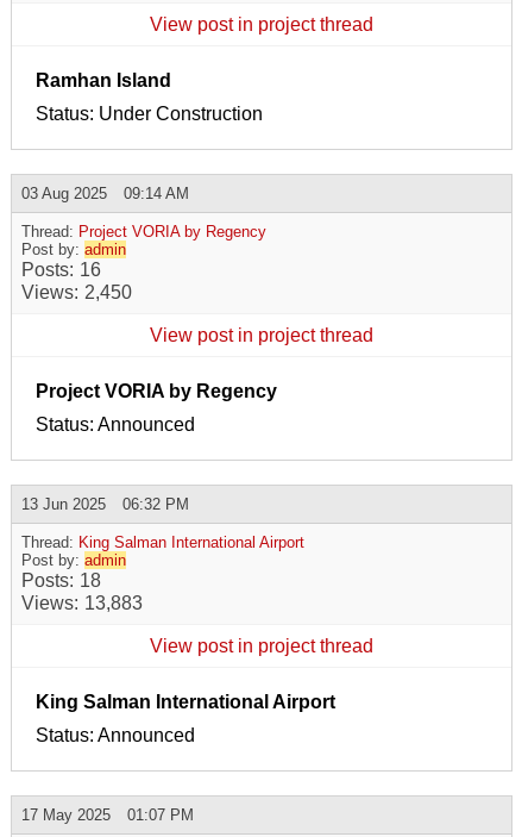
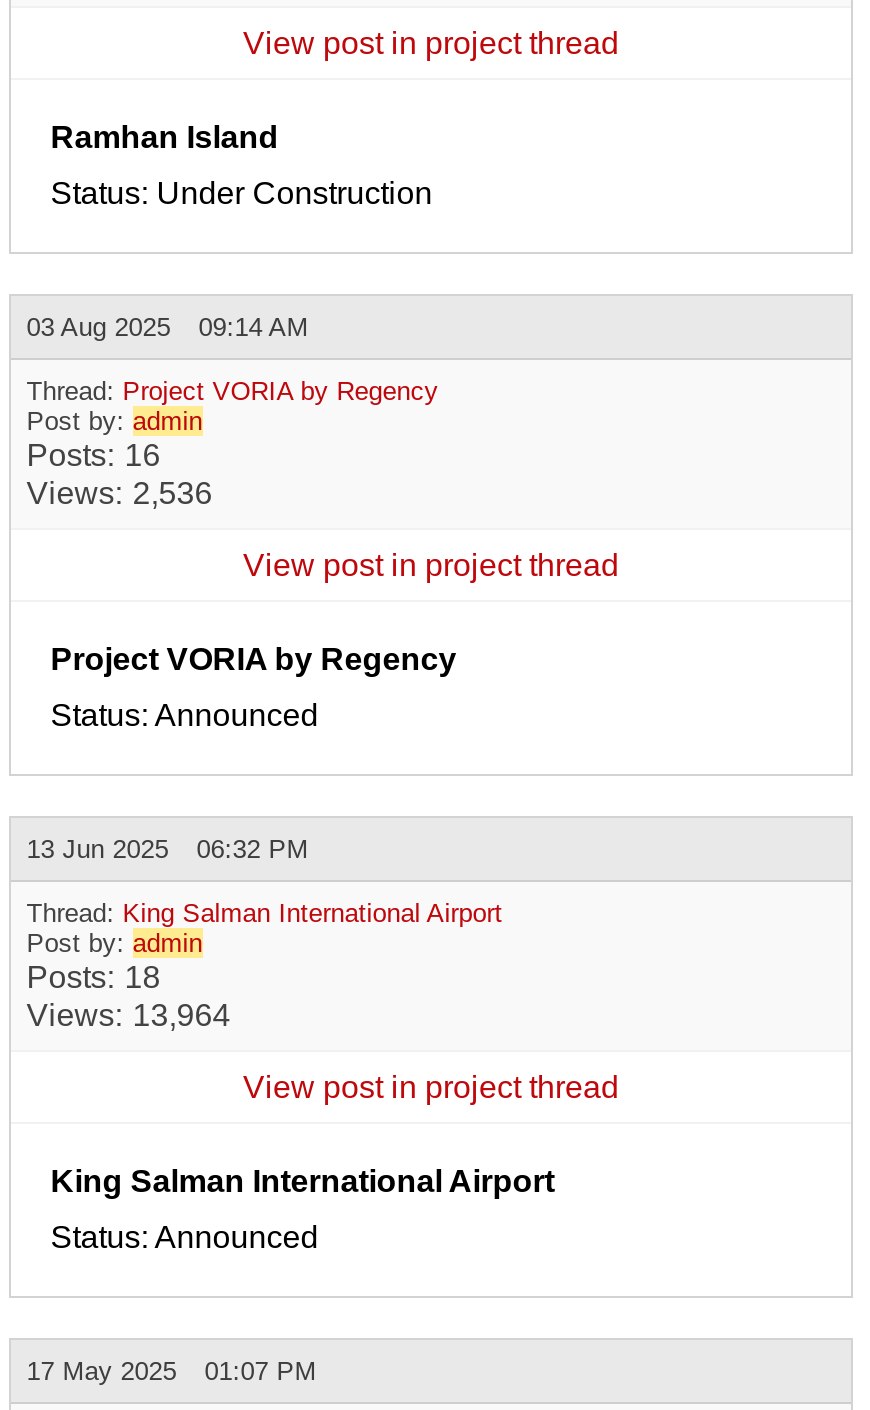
[21,283,132,303] Views 2,450 -> [27,477,213,511] Views 2,536
[21,593,142,614] Views 13,883 -> [27,999,231,1033] Views 13,964

